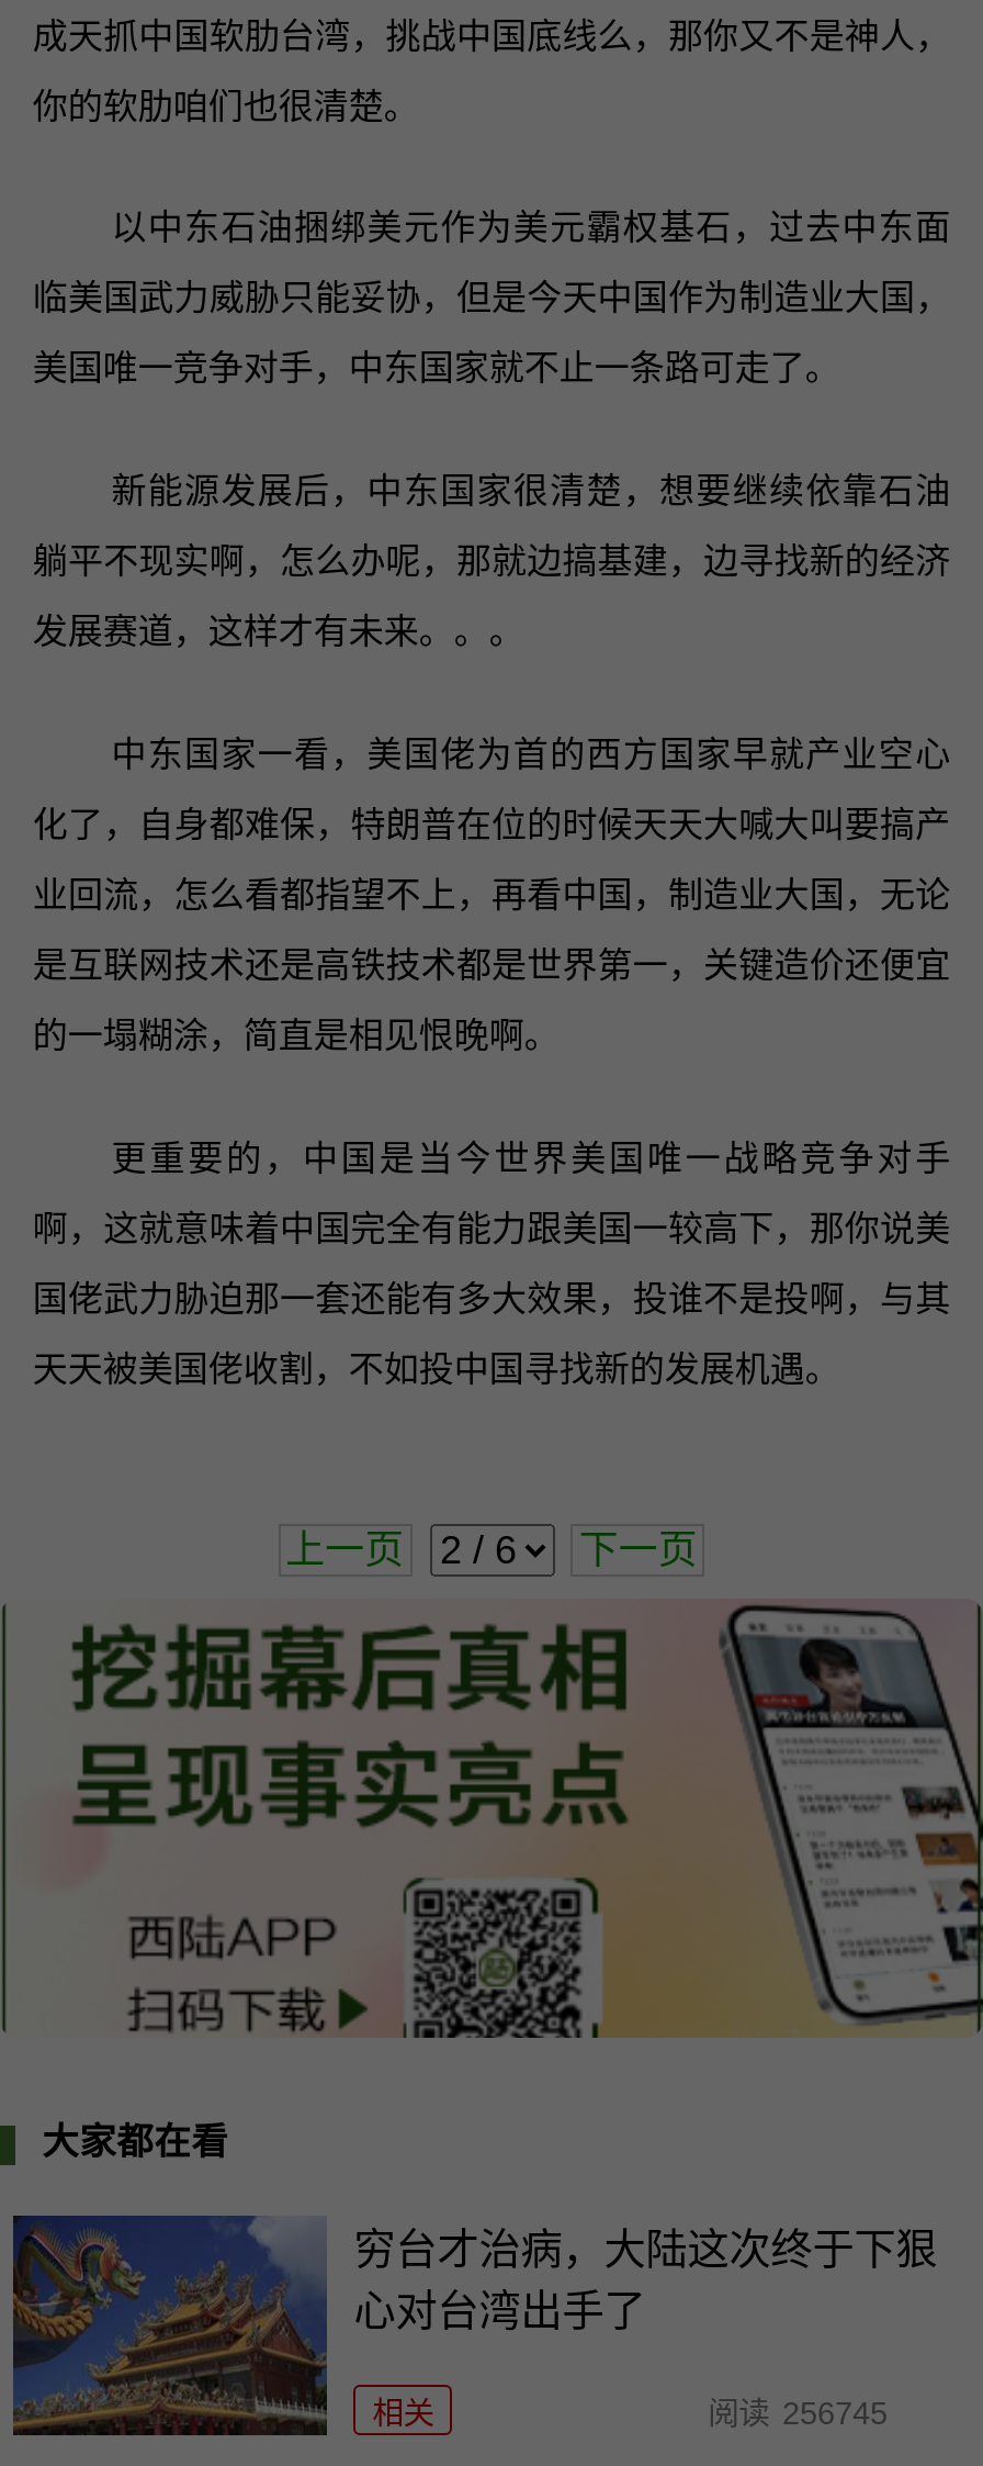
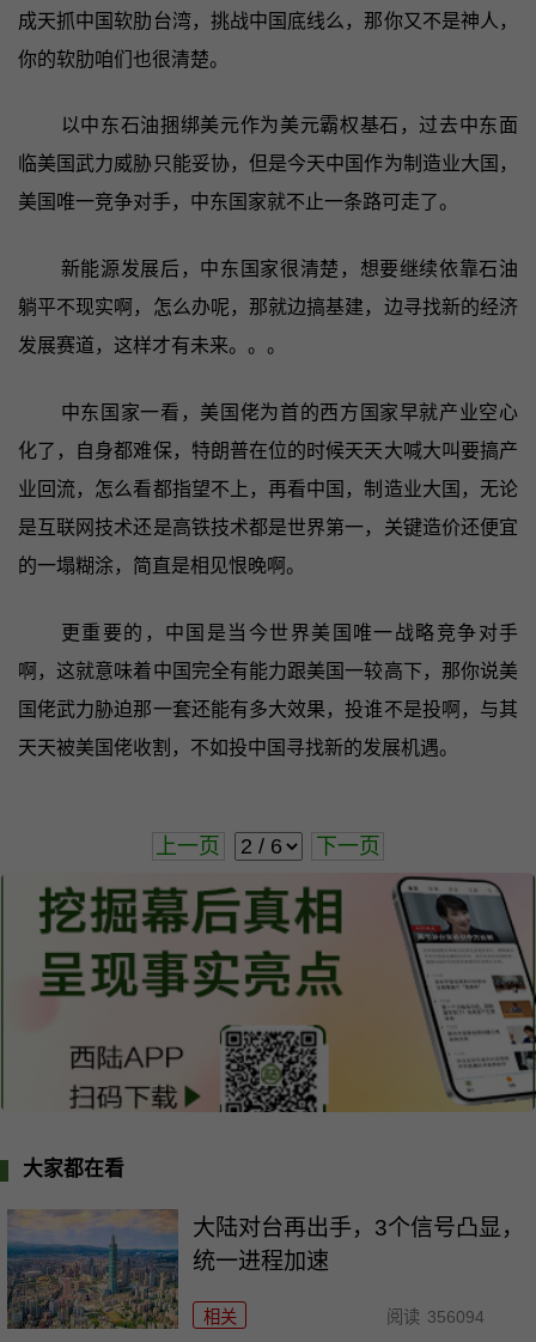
[11,2213,938,2437] [image] | 穷台才治病，大陆这次终于下狠 | 心对台湾出手了 -> [6,1208,524,1330] [image] | 大陆对台再出手，3个信号凸显， | 统一进程加速
[708,2397,888,2432] 阅读 256745 -> [386,1308,484,1327] 阅读 356094

